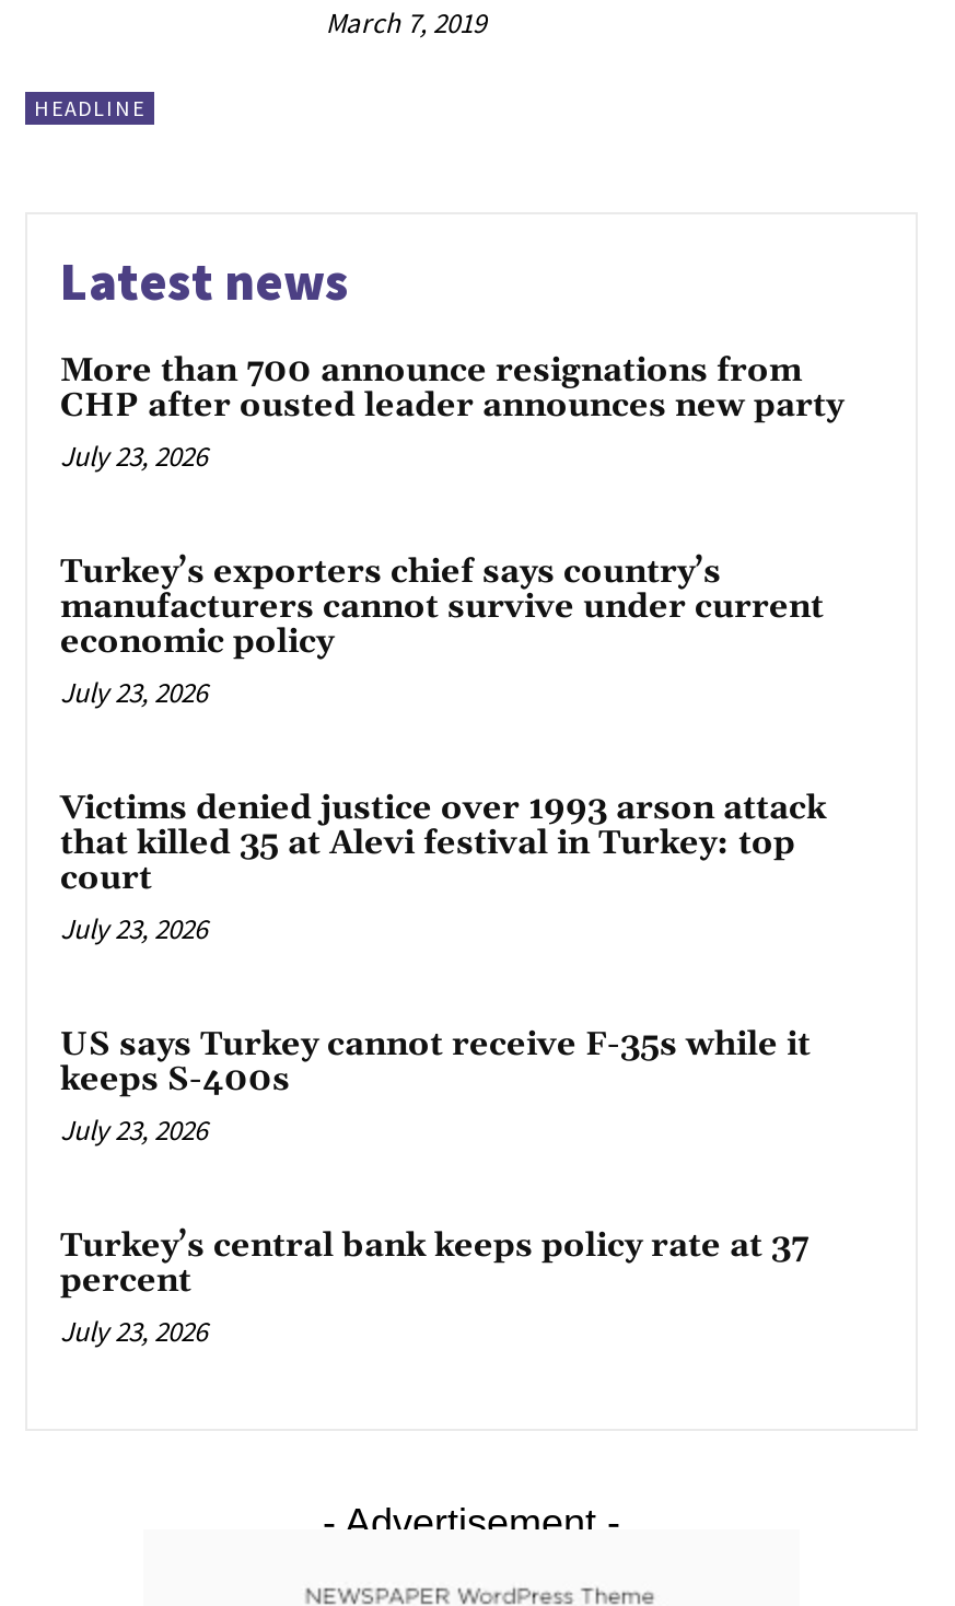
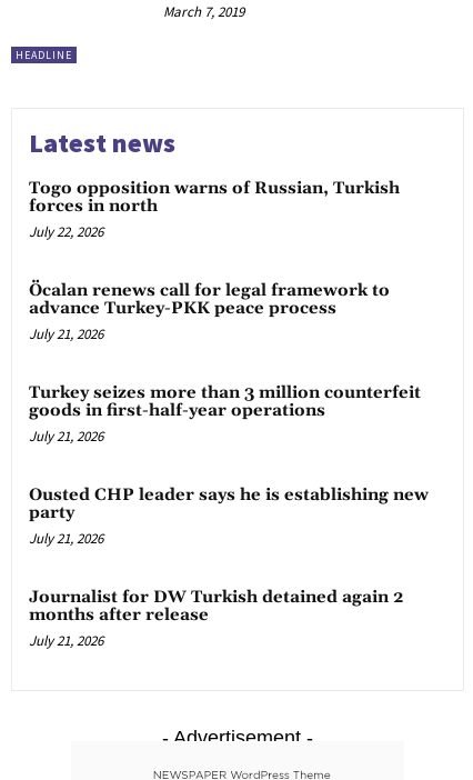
[60,350,843,474] More than 700 announce resignations from | CHP after ousted leader announces new party | July 23, 2026 -> [29,178,400,241] Togo opposition warns of Russian, Turkish | forces in north | July 22, 2026
[60,551,824,711] Turkey’s exporters chief says country’s | manufacturers cannot survive under current | economic policy | July 23, 2026 -> [29,280,390,343] Öcalan renews call for legal framework to | advance Turkey-PKK peace process | July 21, 2026
[60,787,826,947] Victims denied justice over 1993 arson attack | that killed 35 at Alevi festival in Turkey: top | court | July 23, 2026 -> [29,382,421,445] Turkey seizes more than 3 million counterfeit | goods in first-half-year operations | July 21, 2026
[60,1024,811,1148] US says Turkey cannot receive F-35s while it | keeps S-400s | July 23, 2026 -> [29,484,429,548] Ousted CHP leader says he is establishing new | party | July 21, 2026
[60,1225,808,1350] Turkey’s central bank keeps policy rate at 37 | percent | July 23, 2026 -> [29,586,403,650] Journalist for DW Turkish detained again 2 | months after release | July 21, 2026

